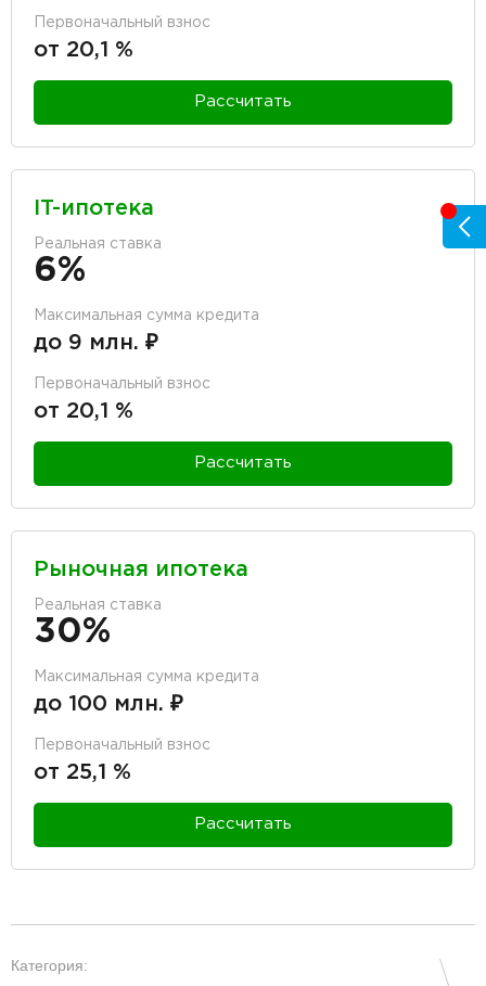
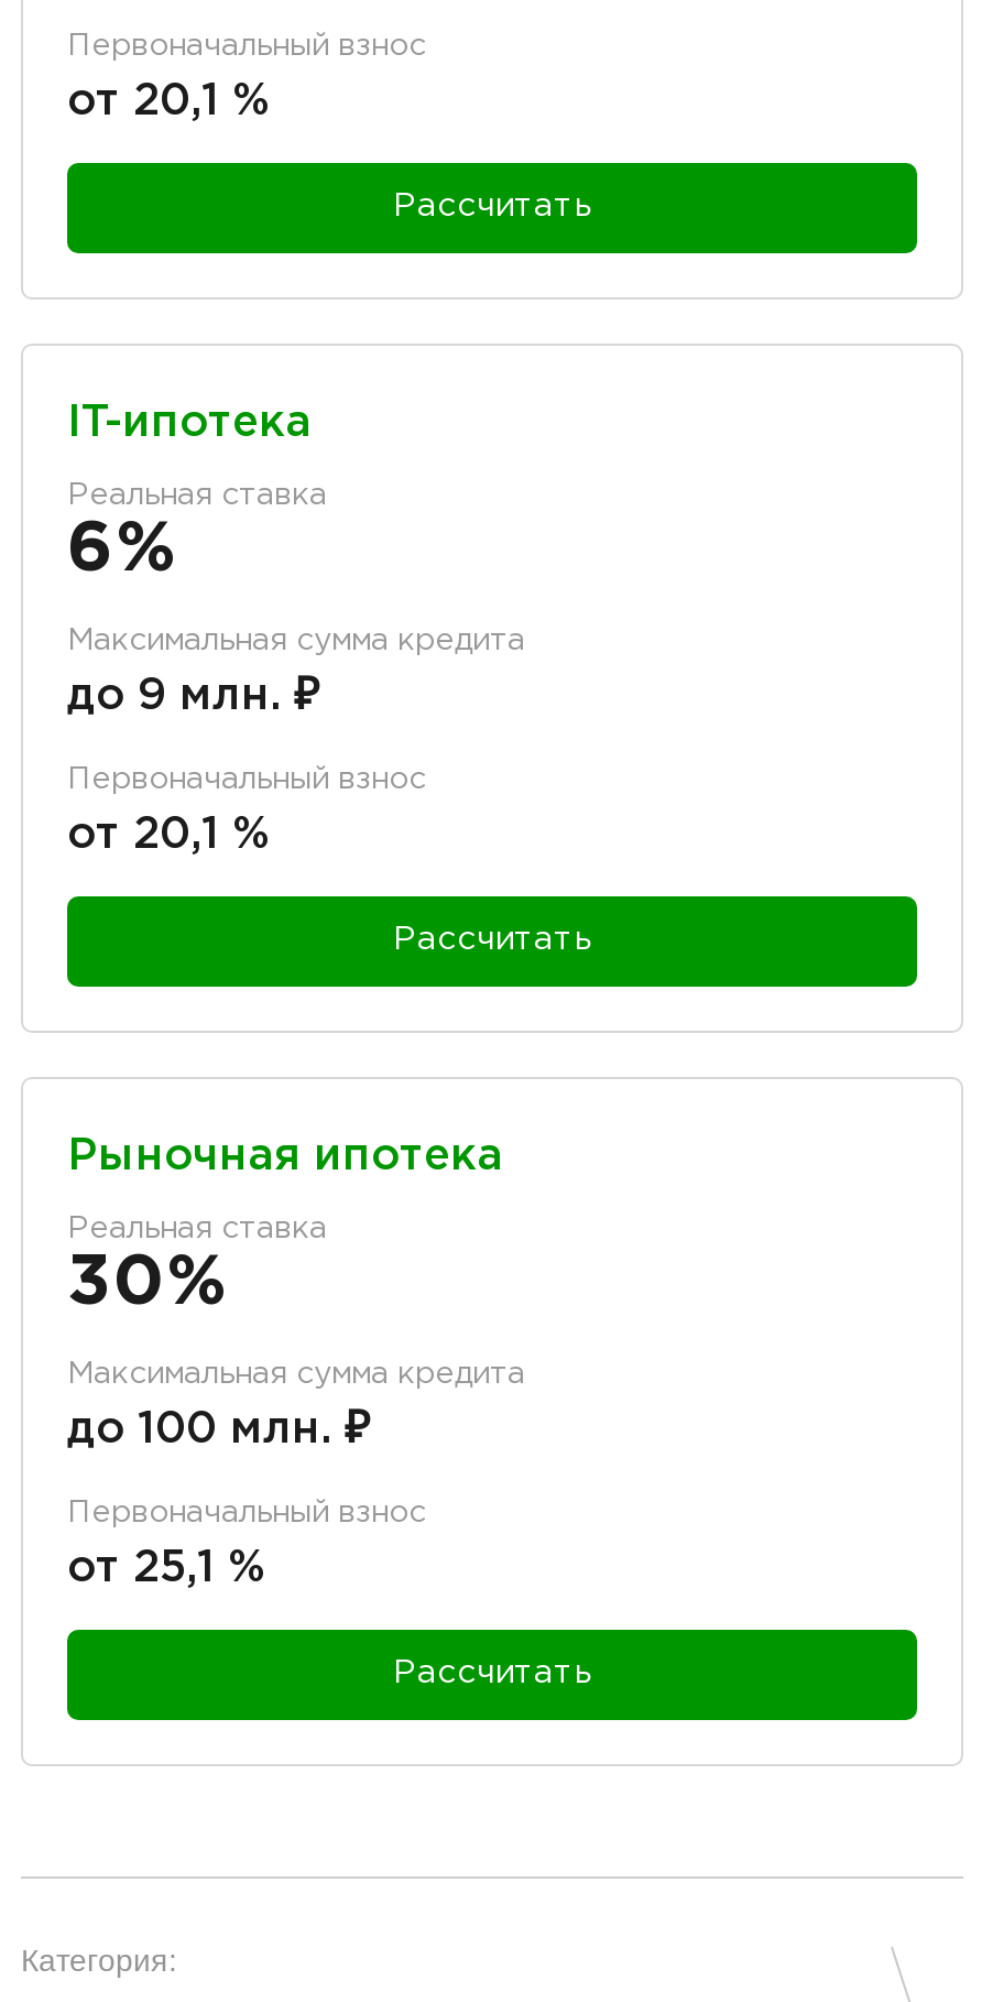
[439,202,483,249] [image] -> none

